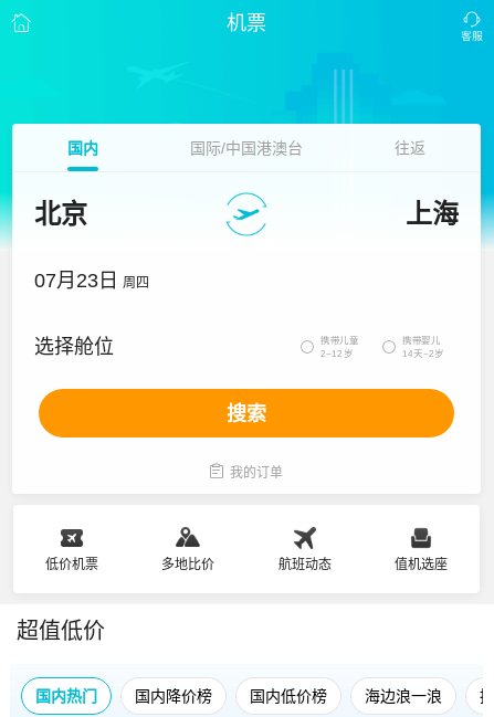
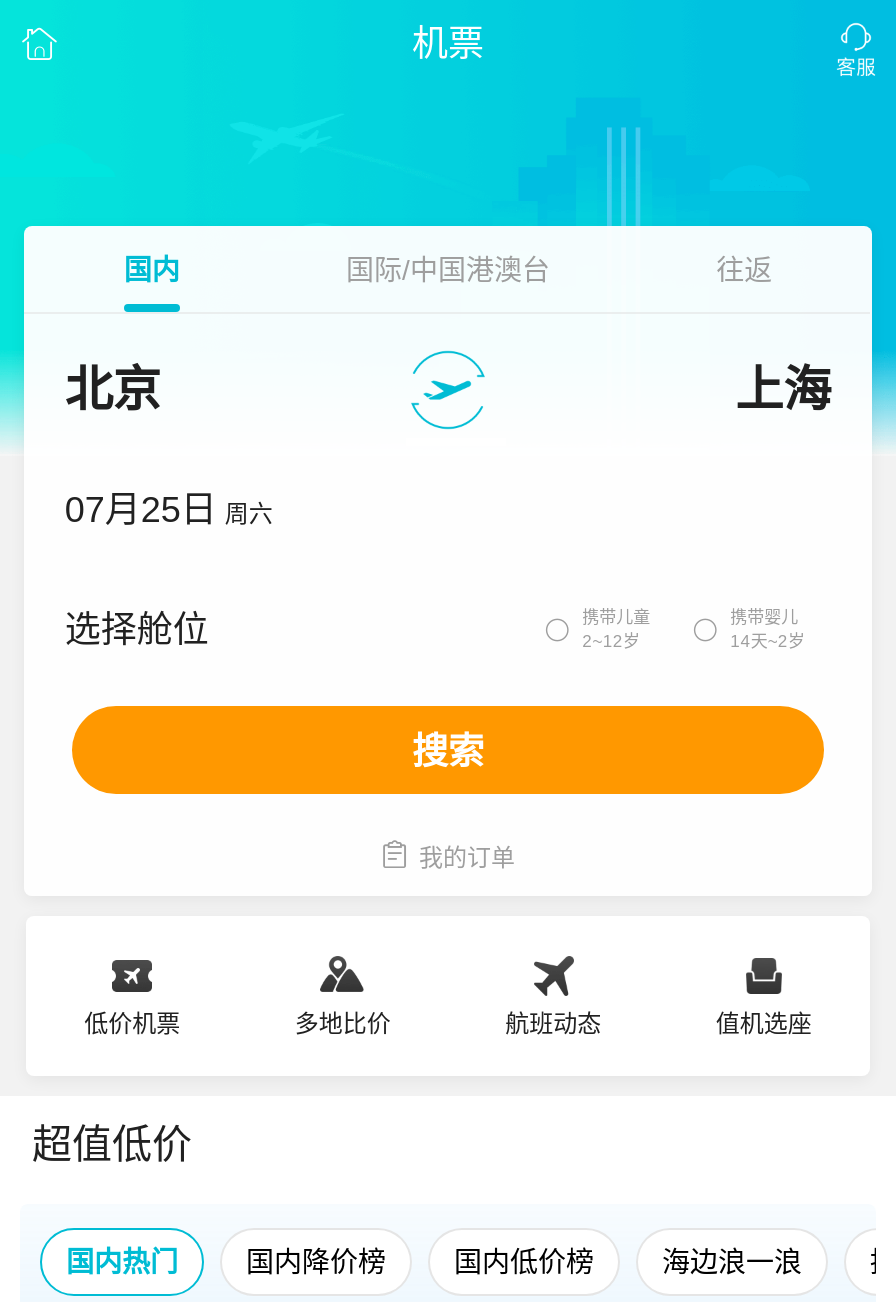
[35,270,150,292] 07月23日 周四 -> [65,490,273,530] 07月25日 周六

